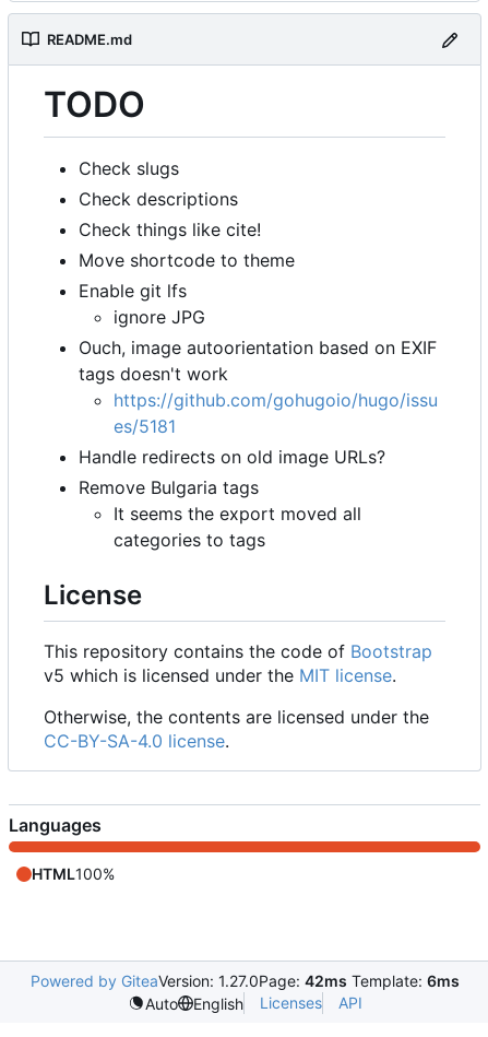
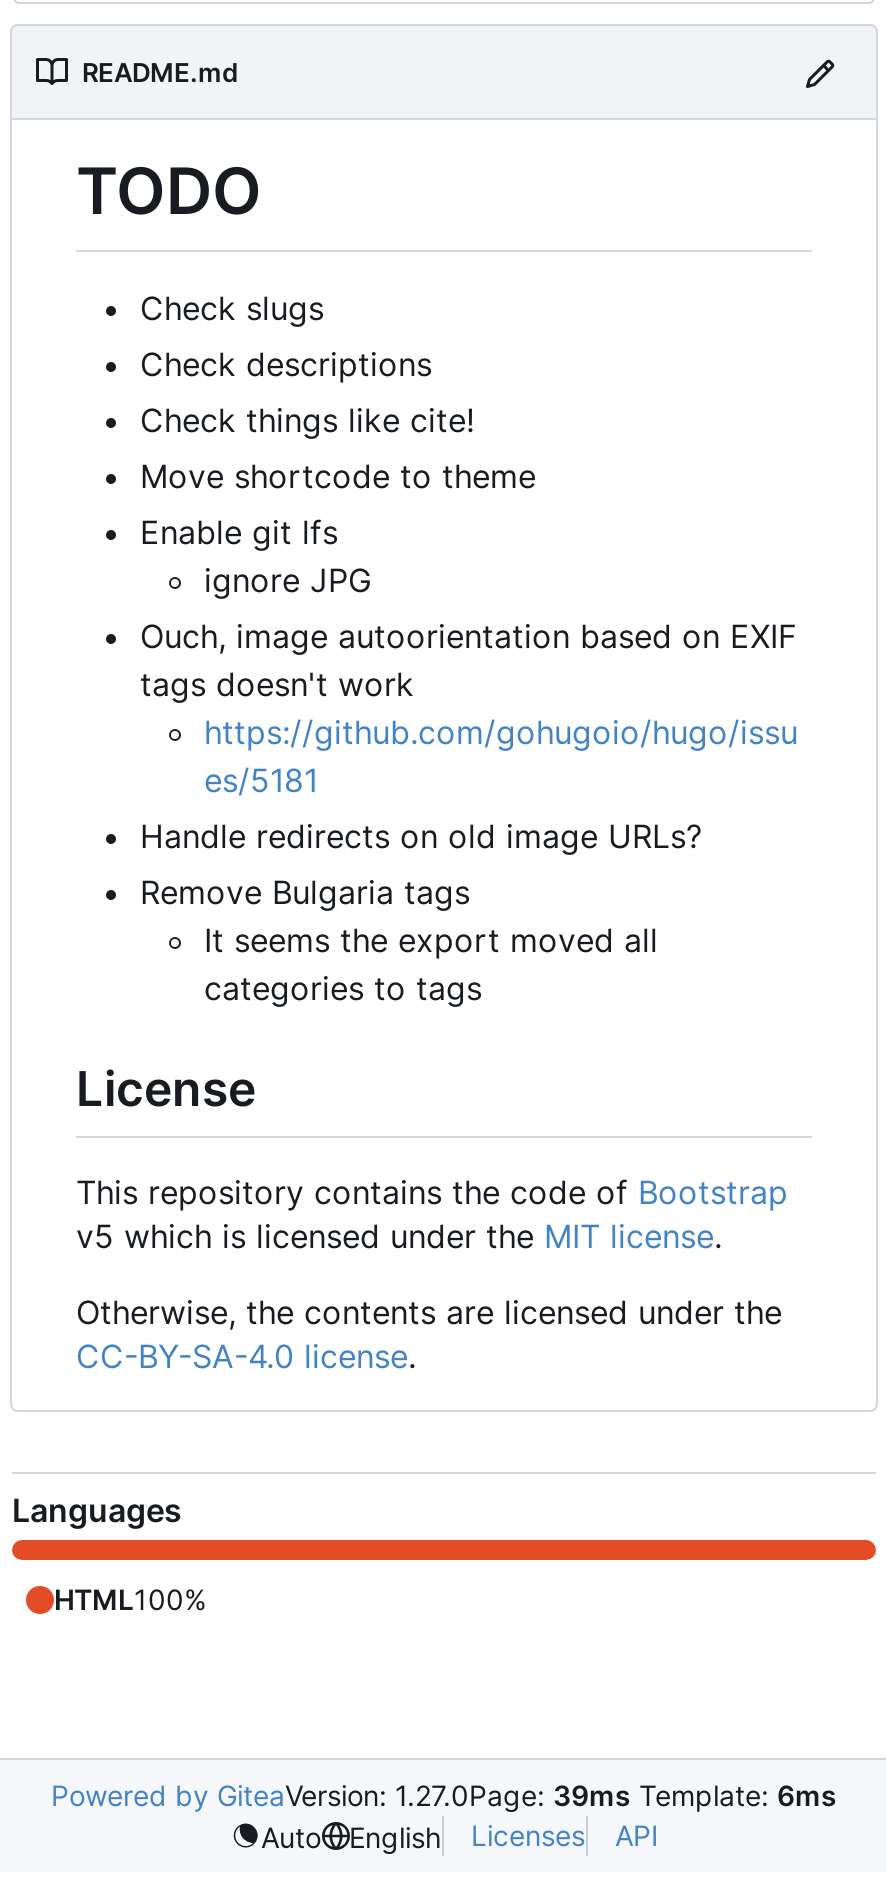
[30,971,459,990] Powered by GiteaVersion: 1.27.0Page: 42ms Template: 6ms -> [51,1778,837,1812] Powered by GiteaVersion: 1.27.0Page: 39ms Template: 6ms

